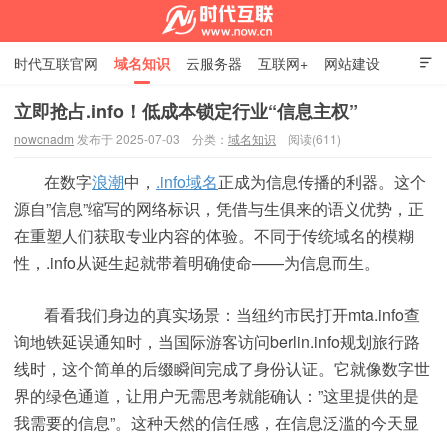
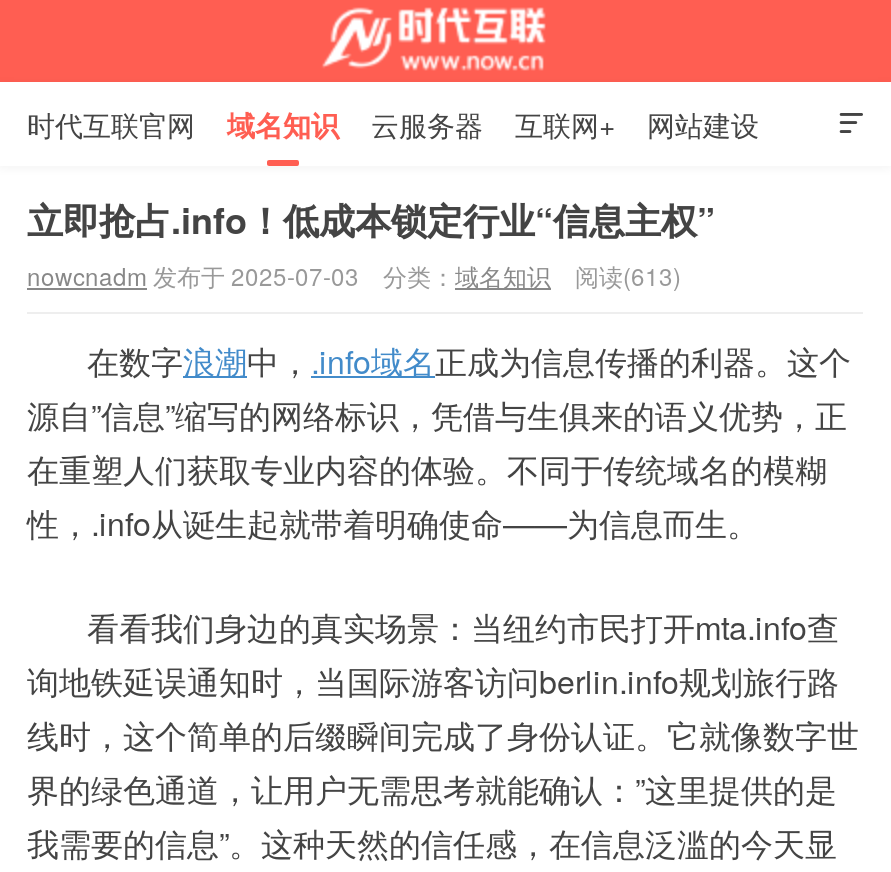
[14,130,341,147] nowcnadm发布于 2025-07-03 分类：域名知识 阅读(611) -> [27,258,681,292] nowcnadm发布于 2025-07-03 分类：域名知识 阅读(613)

